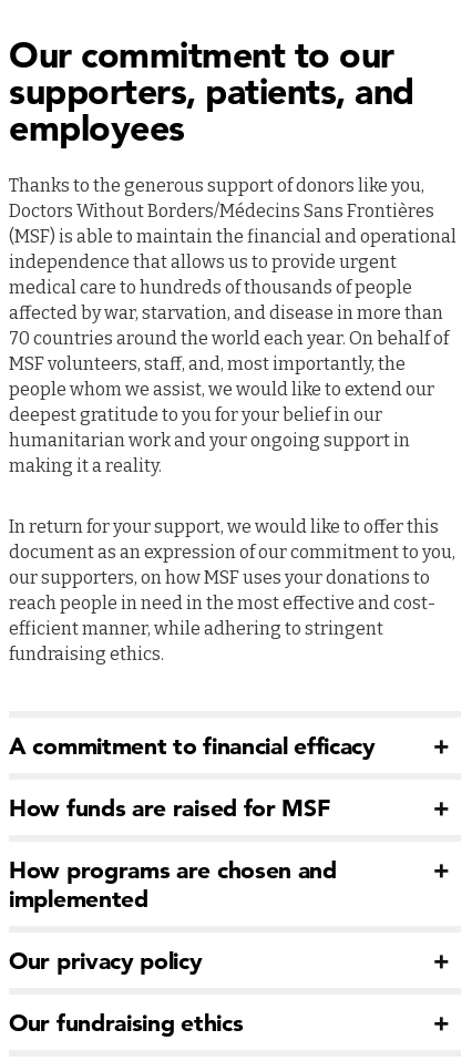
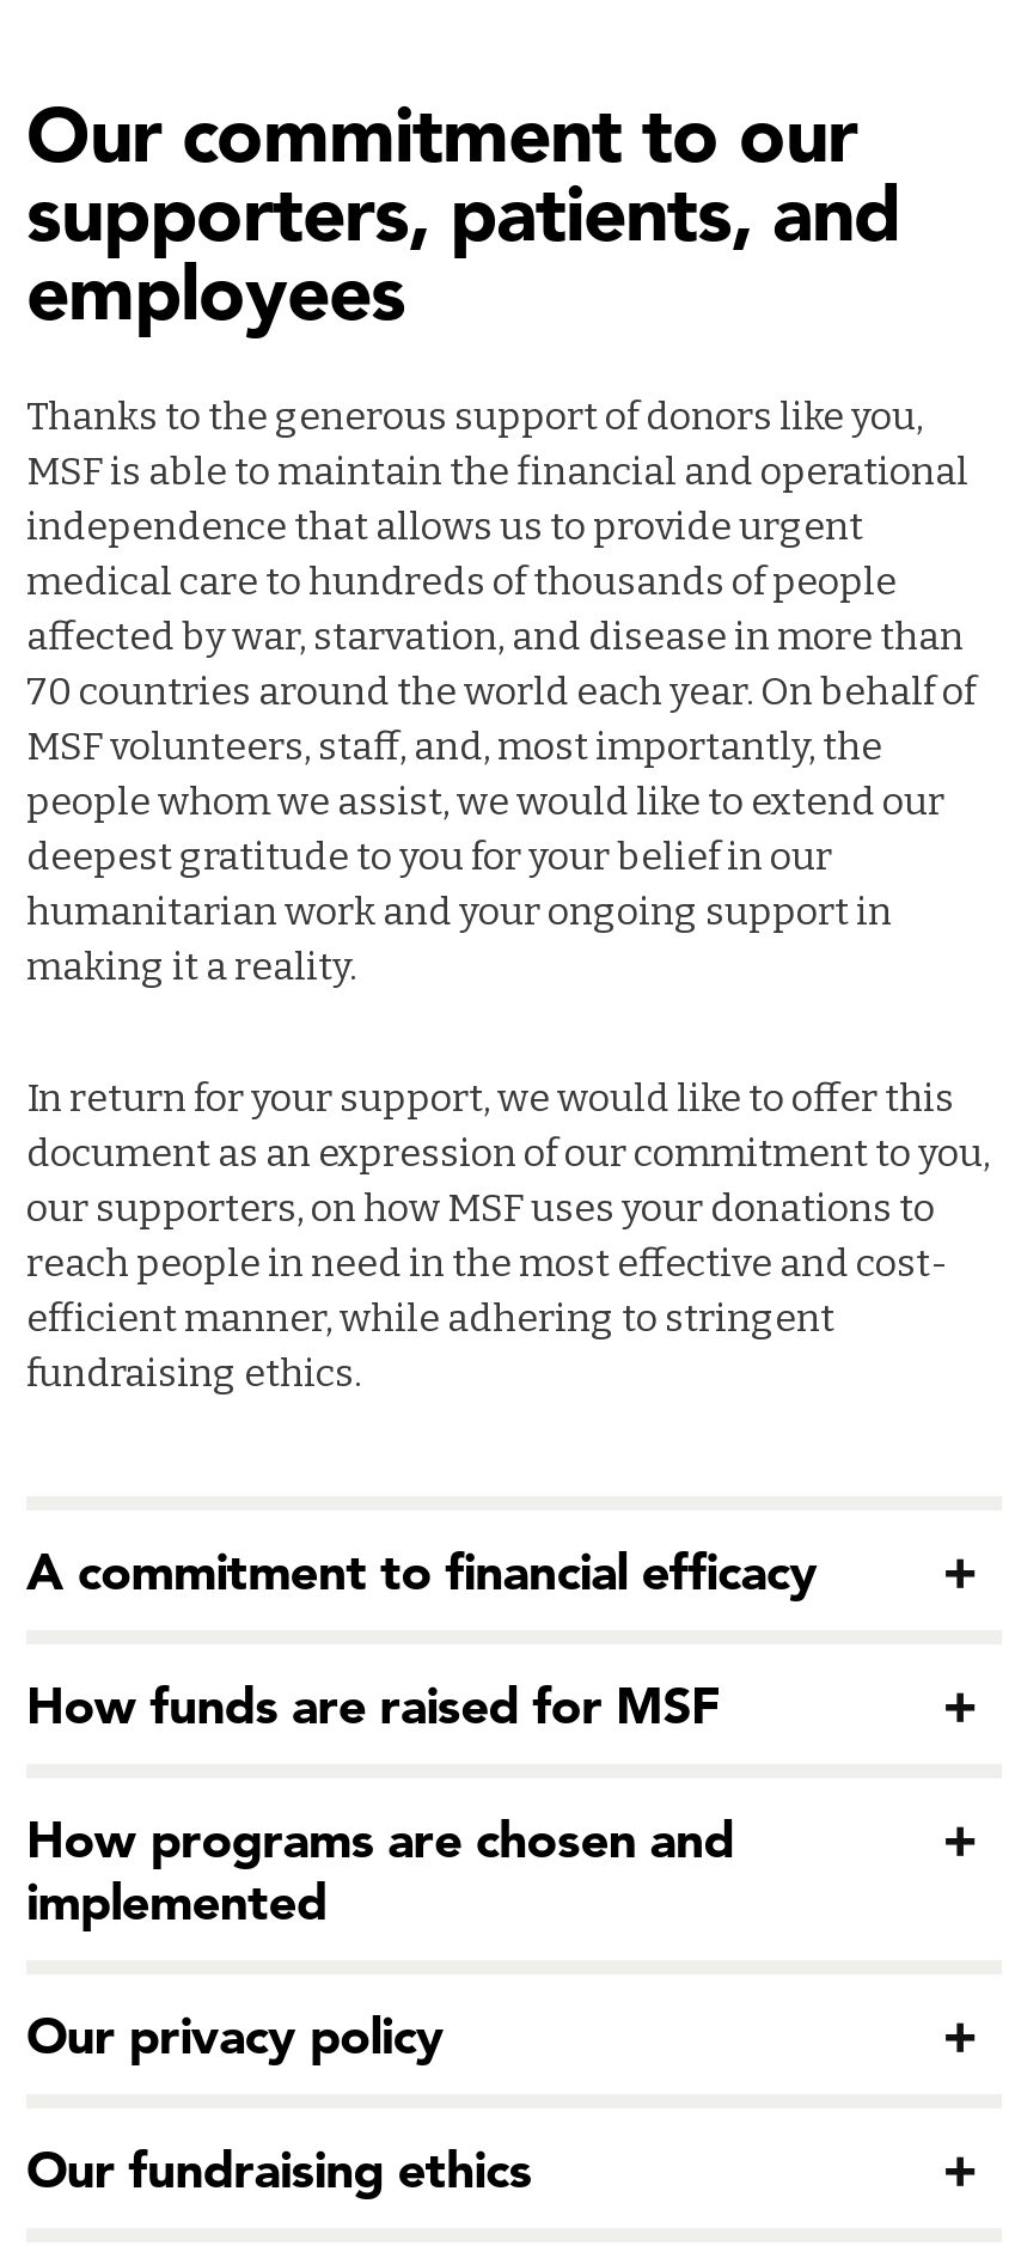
[9,201,456,247] Doctors Without Borders/Médecins Sans Frontières | (MSF) is able to maintain the financial and operational -> [26,449,968,494] MSF is able to maintain the financial and operational

